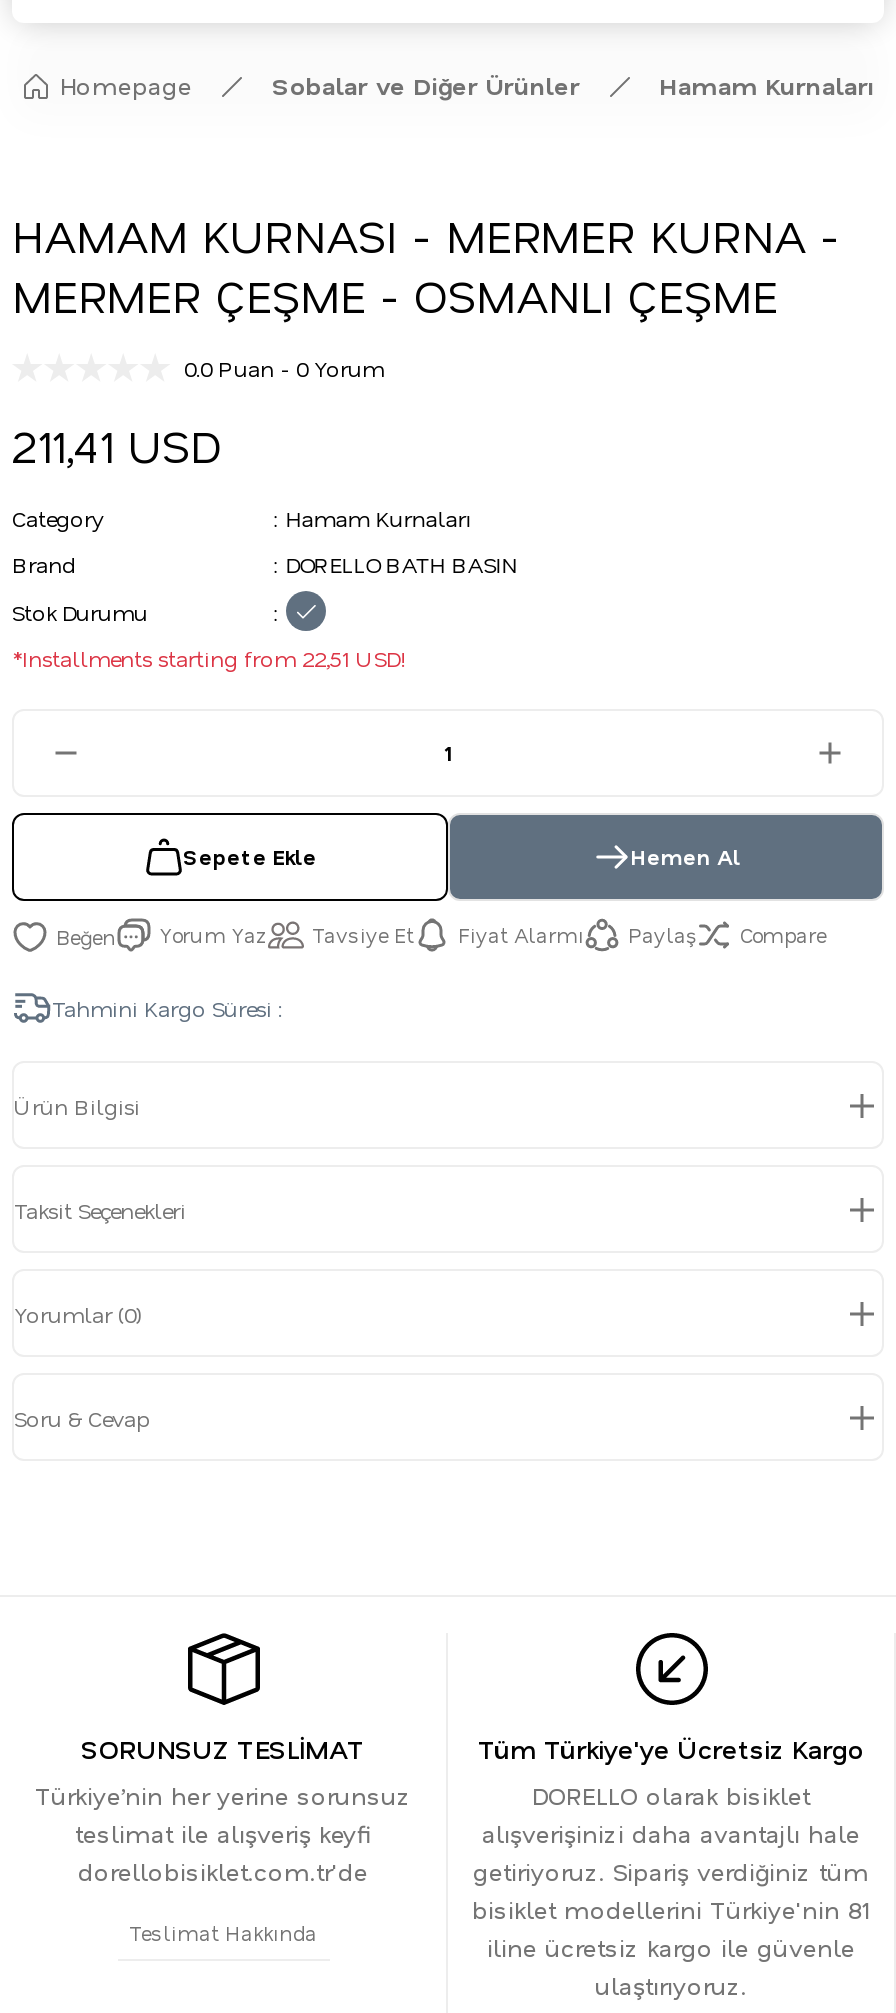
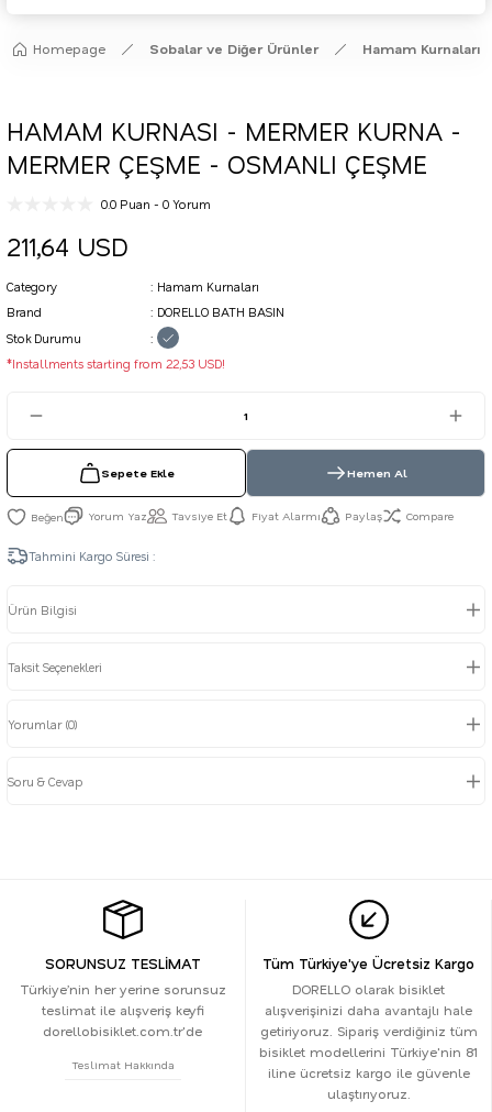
[12,415,222,475] 211,41 USD -> [7,230,128,263] 211,64 USD
[12,643,406,673] *Installments starting from 22,51 USD! -> [7,355,225,372] *Installments starting from 22,53 USD!

